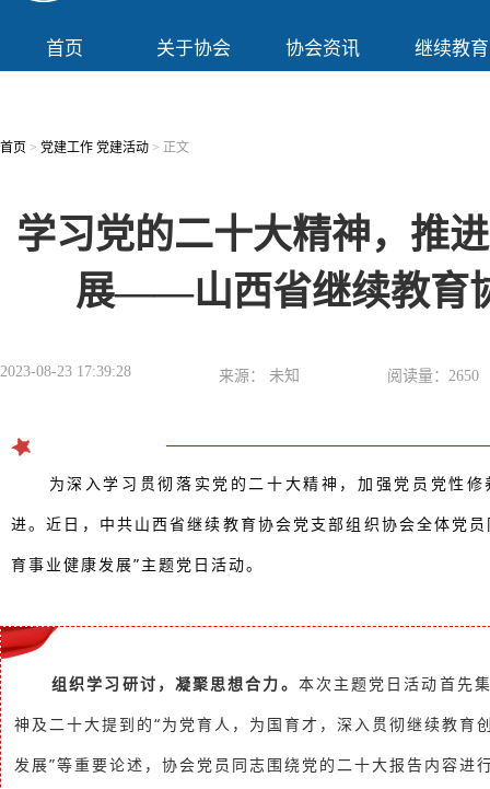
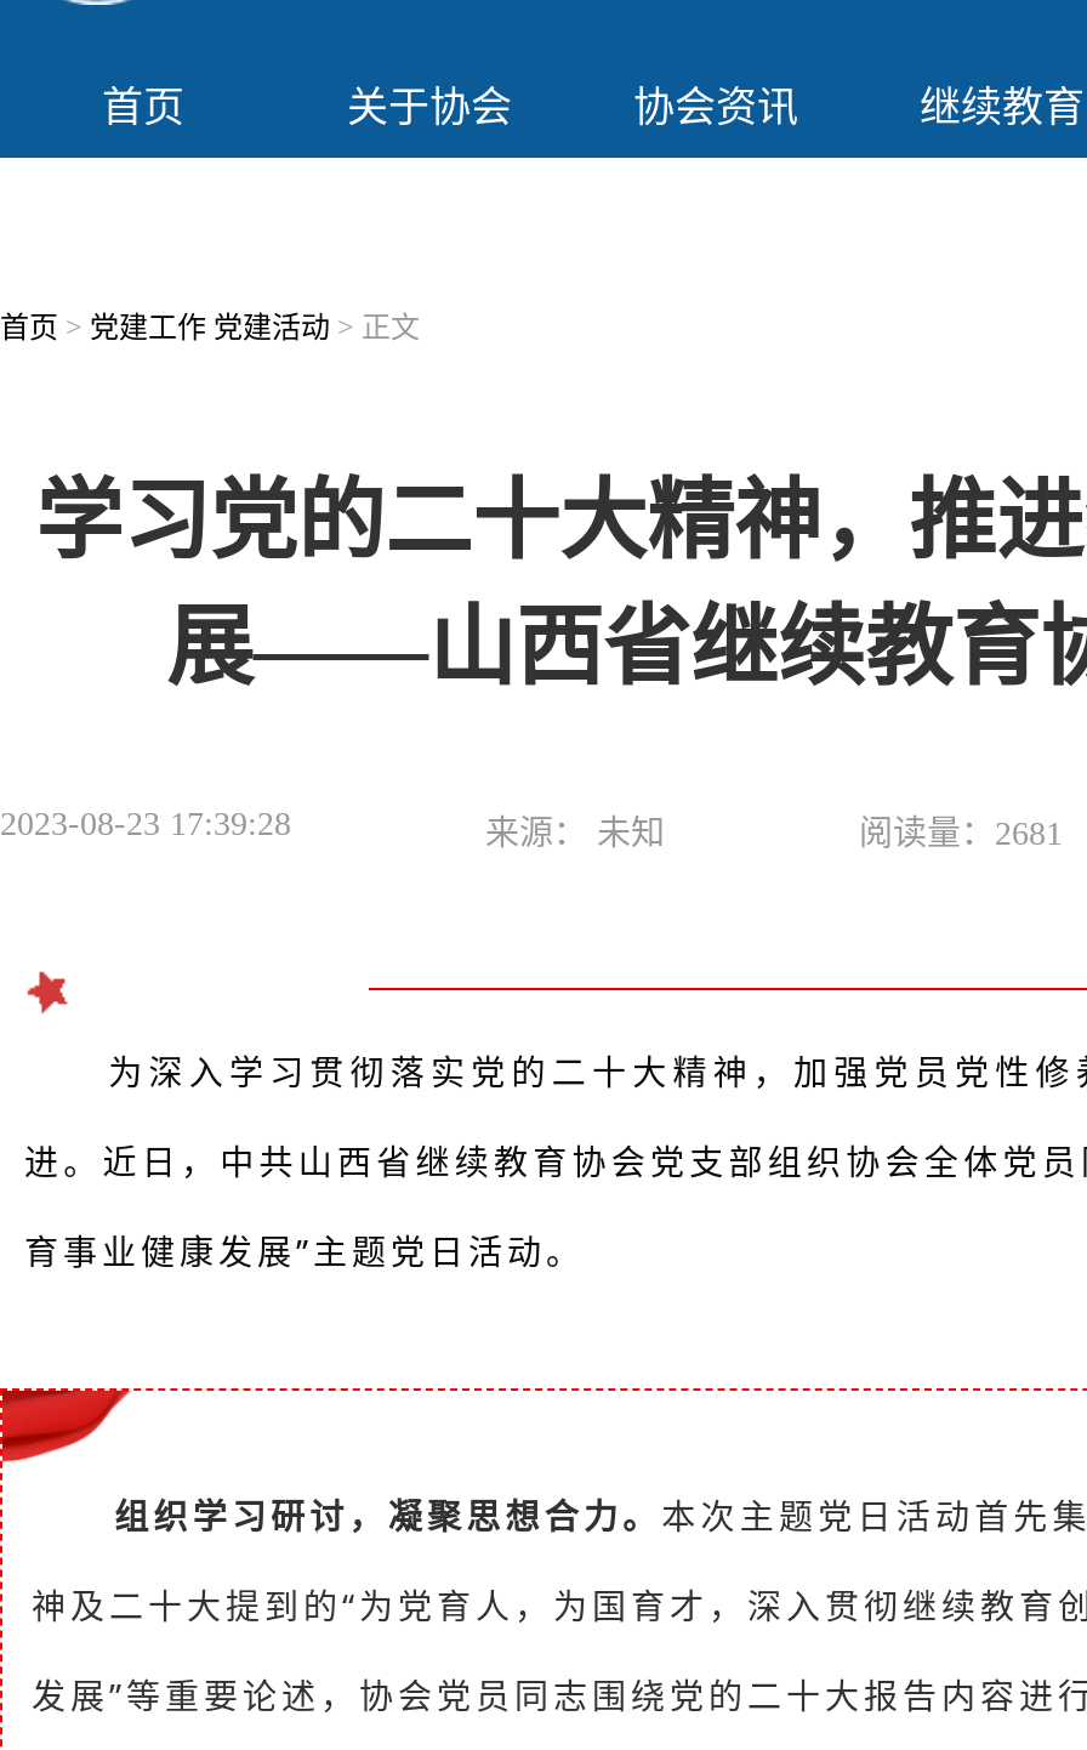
[387,368,479,384] 阅读量：2650 -> [859,816,1063,852] 阅读量：2681

